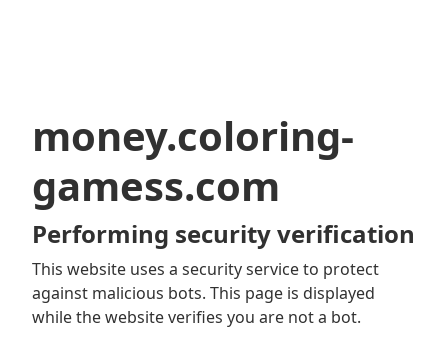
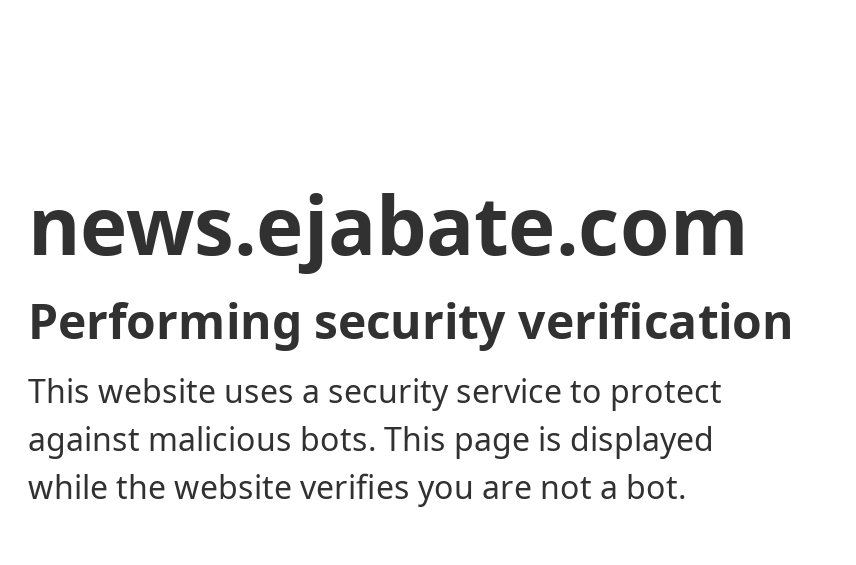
[32,108,354,213] money.coloring- | gamess.com -> [28,169,748,279] news.ejabate.com

